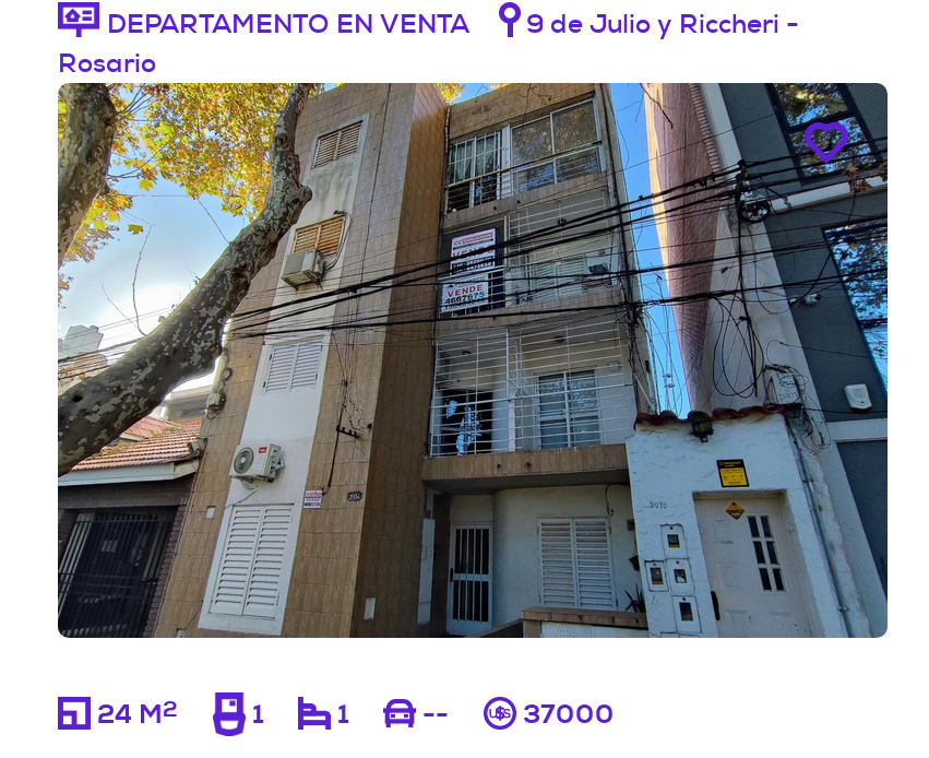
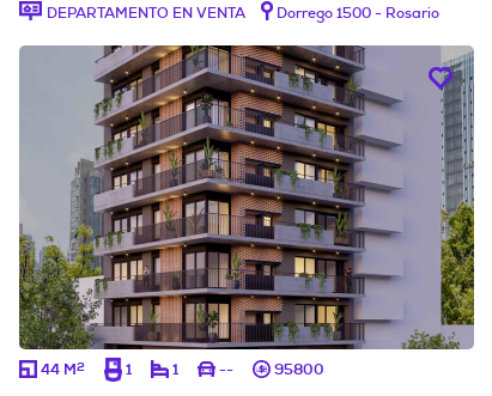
[58,7,799,81] 9 de Julio y Riccheri - | Rosario -> [272,4,439,23] Dorrego 1500 - Rosario
[56,81,890,732] [image] | 24 M2 -> [19,44,475,379] [image] | 44 M2
[516,699,615,732] 37000 -> [271,362,324,379] 95800

